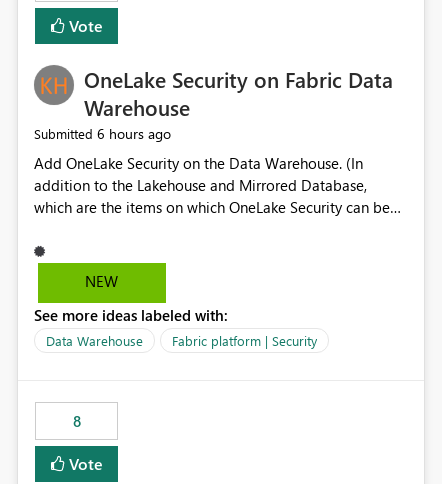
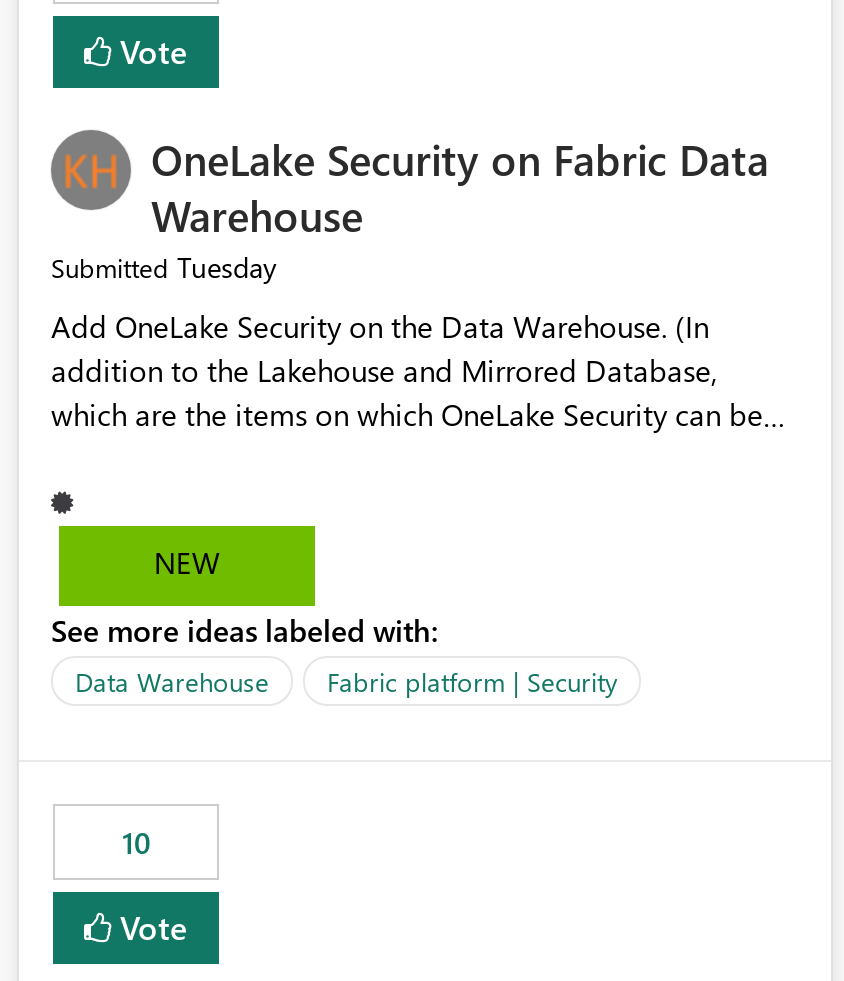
[34,124,171,143] Submitted 6 hours ago -> [51,249,277,287] Submitted Tuesday
[72,411,80,431] 8 -> [122,823,150,863] 10

